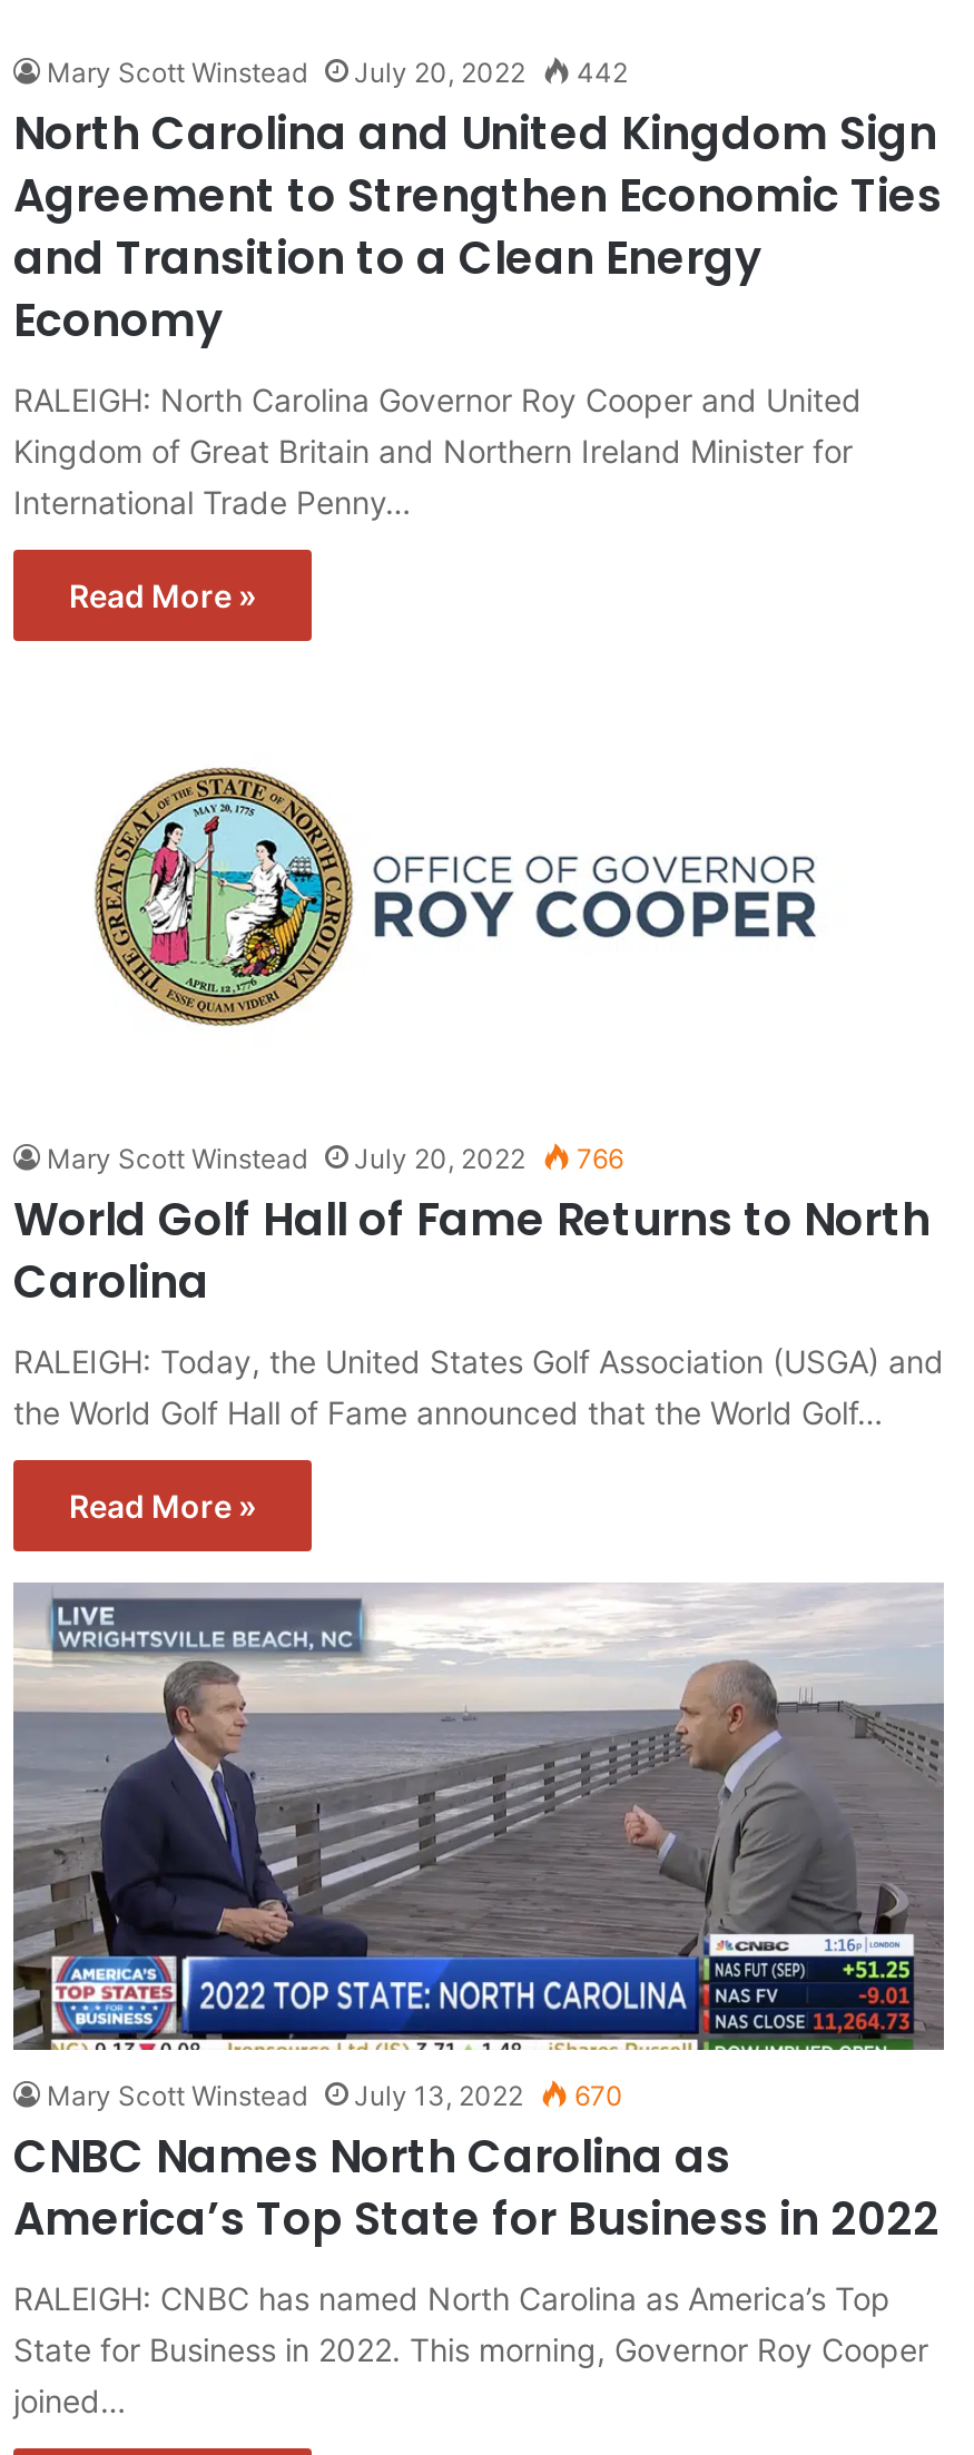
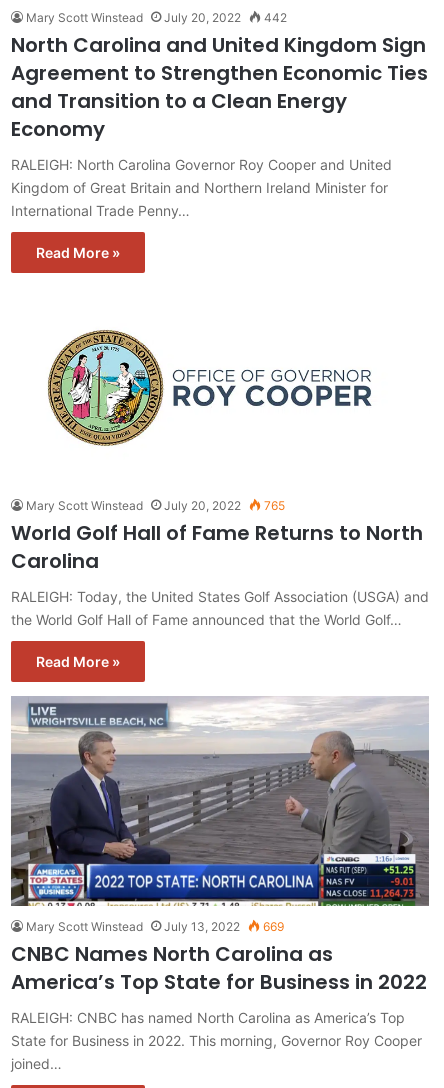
[47,1141,623,1175] Mary Scott Winstead July 20, 2022 766 -> [26,498,285,513] Mary Scott Winstead July 20, 2022 765
[47,2079,623,2112] Mary Scott Winstead July 13, 2022 670 -> [26,919,284,934] Mary Scott Winstead July 13, 2022 669

